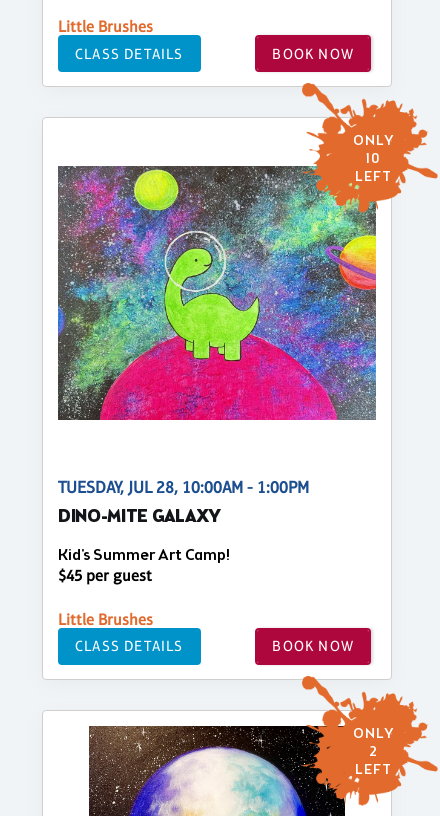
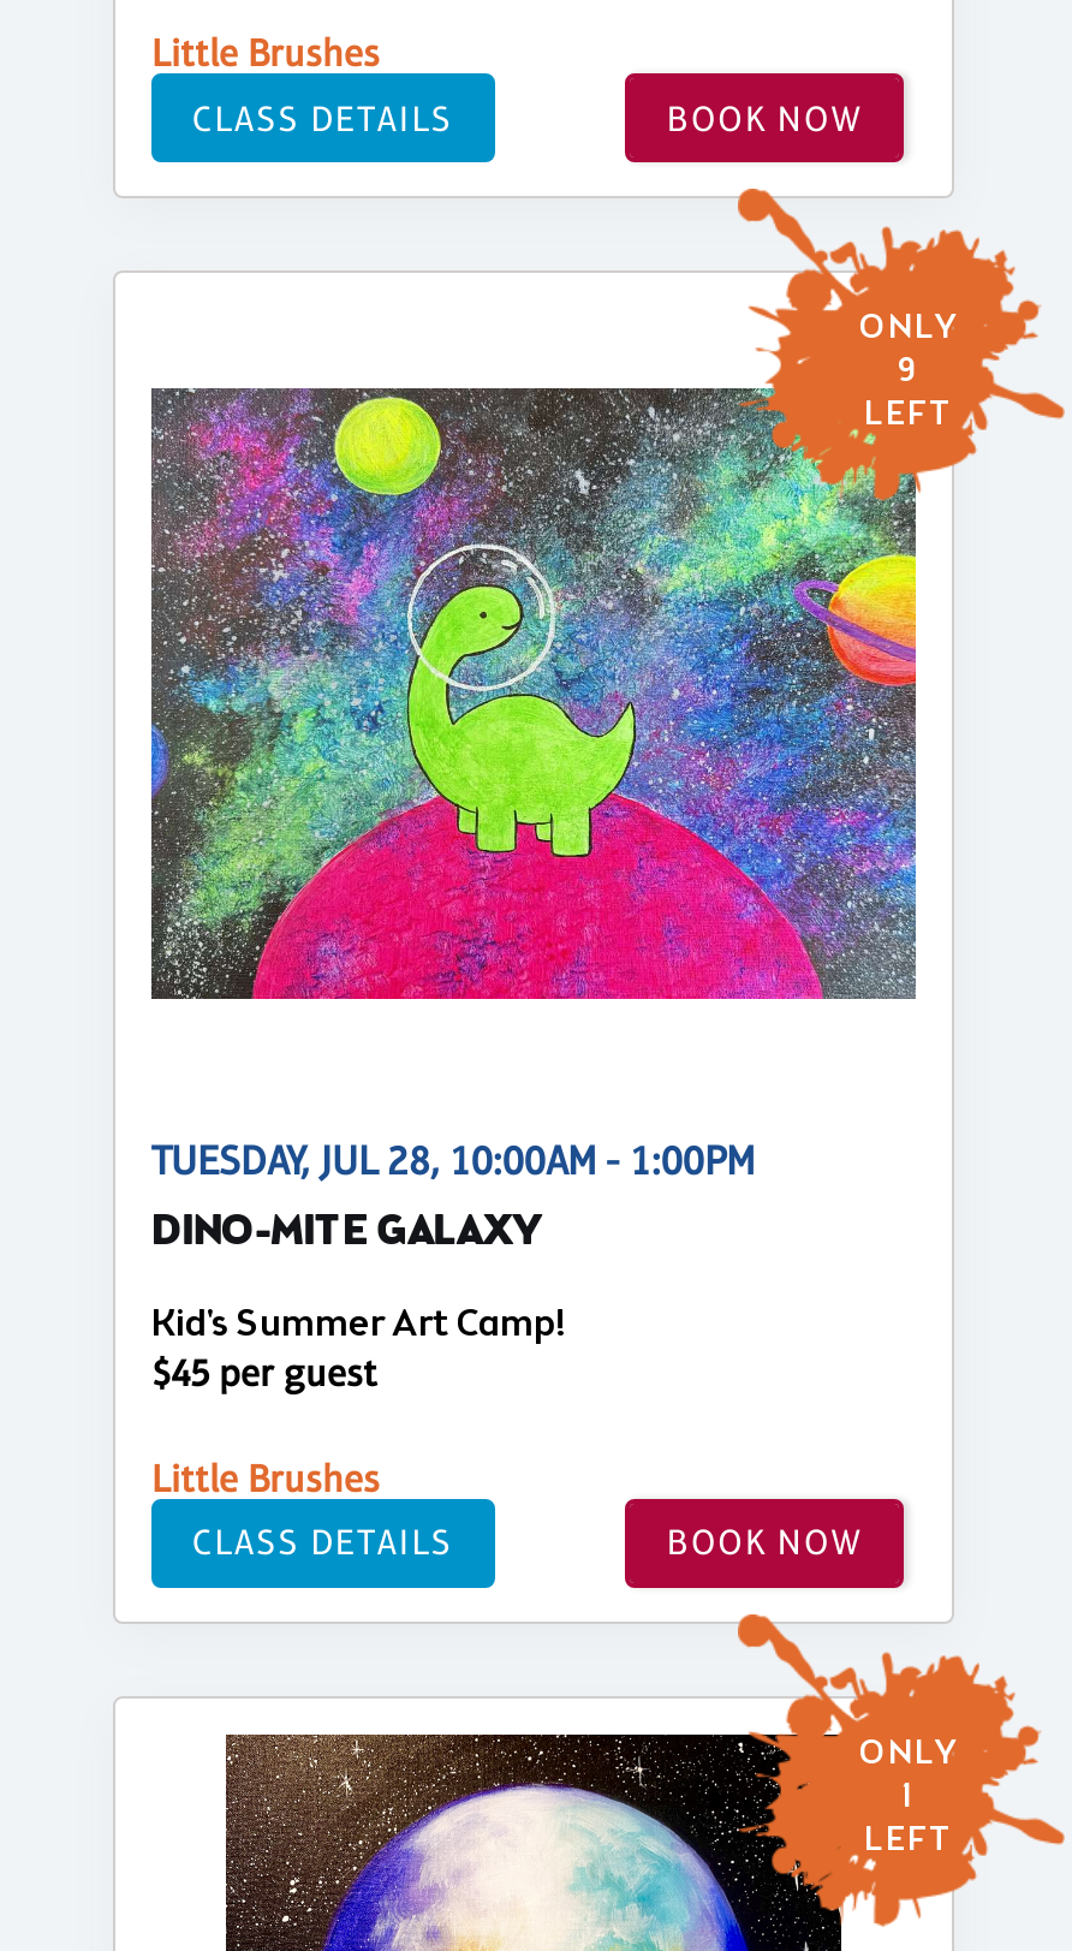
[366,150,380,169] 10 -> [898,350,919,396] 9
[368,743,377,762] 2 -> [903,1775,915,1821] 1

